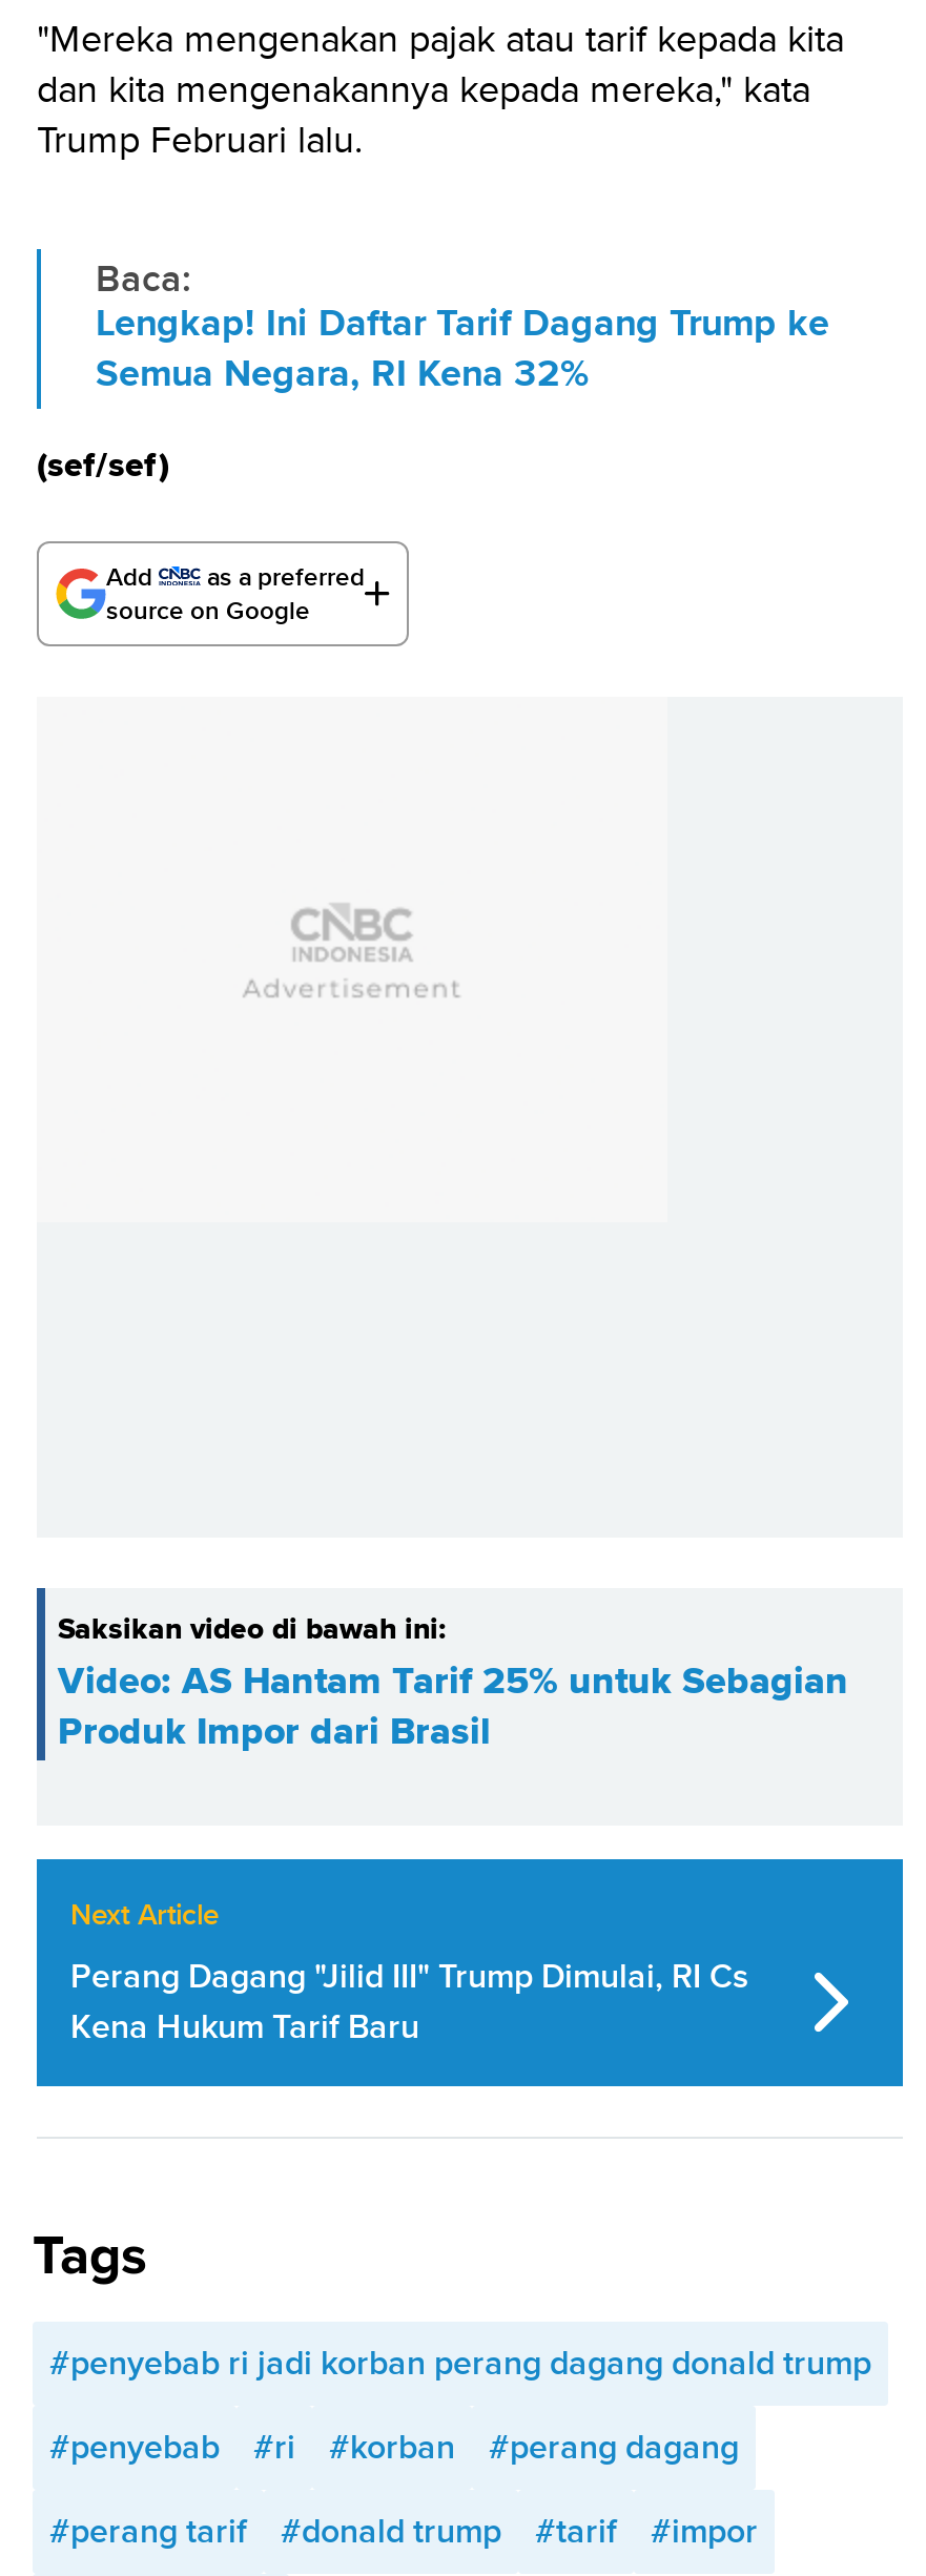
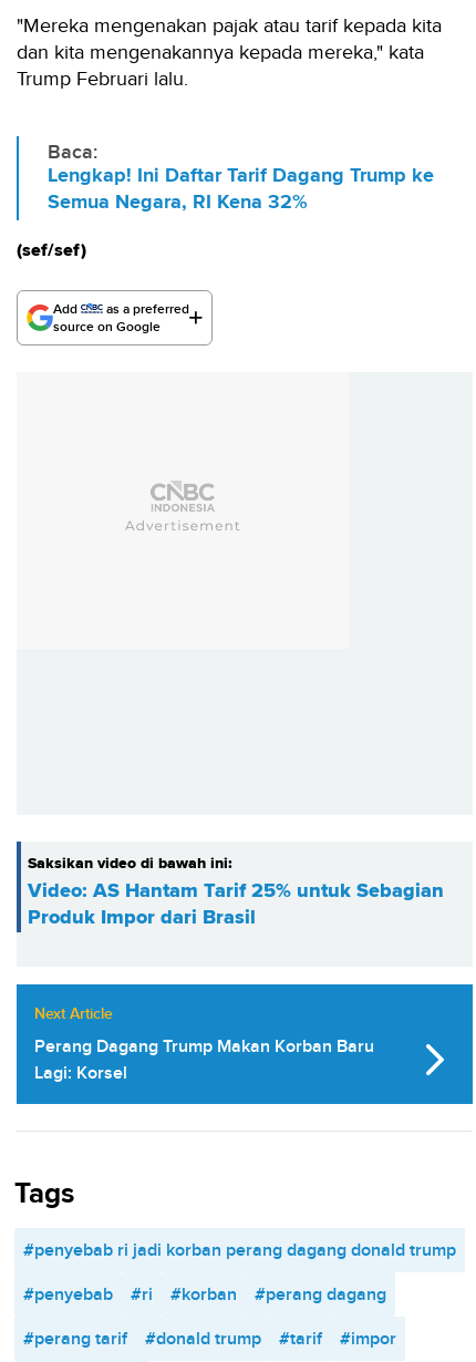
[70,1956,749,2047] Perang Dagang "Jilid III" Trump Dimulai, RI Cs | Kena Hukum Tarif Baru -> [34,1036,374,1083] Perang Dagang Trump Makan Korban Baru | Lagi: Korsel

